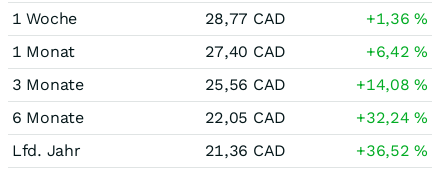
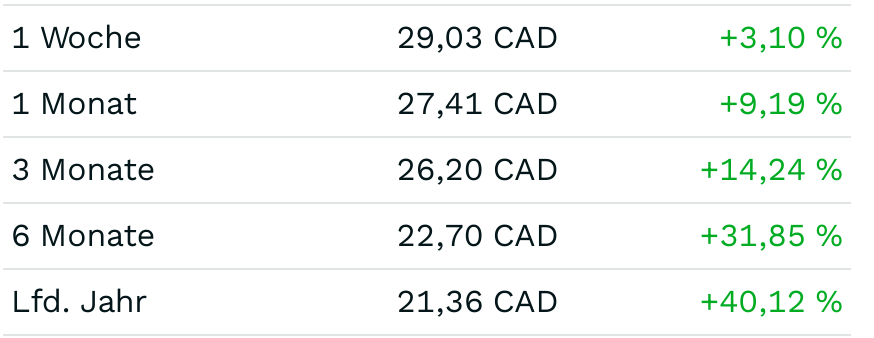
[205,9,286,28] 28,77 CAD -> [396,18,559,56] 29,03 CAD
[366,9,428,28] +1,36% -> [719,18,843,56] +3,10%
[205,42,286,61] 27,40 CAD -> [396,84,559,122] 27,41 CAD
[366,42,428,61] +6,42% -> [719,84,843,122] +9,19%
[205,75,286,94] 25,56 CAD -> [396,150,559,188] 26,20 CAD
[356,75,428,94] +14,08% -> [700,150,843,188] +14,24%
[205,108,286,127] 22,05 CAD -> [396,216,559,254] 22,70 CAD
[356,108,428,127] +32,24% -> [700,216,843,254] +31,85%
[356,141,428,160] +36,52% -> [700,282,843,320] +40,12%

